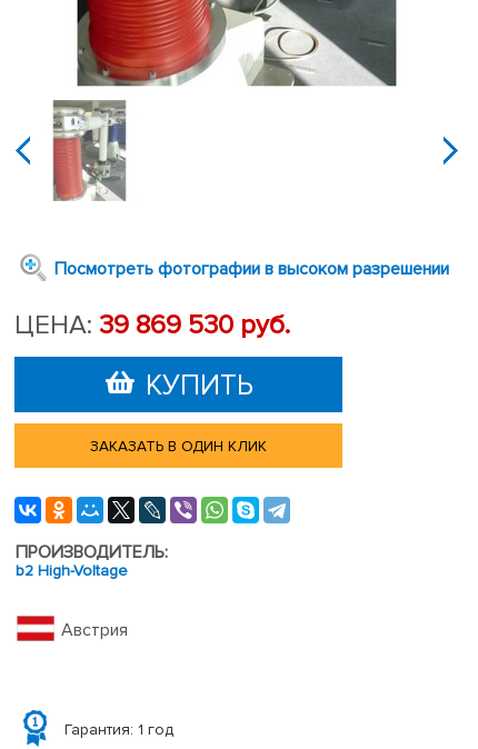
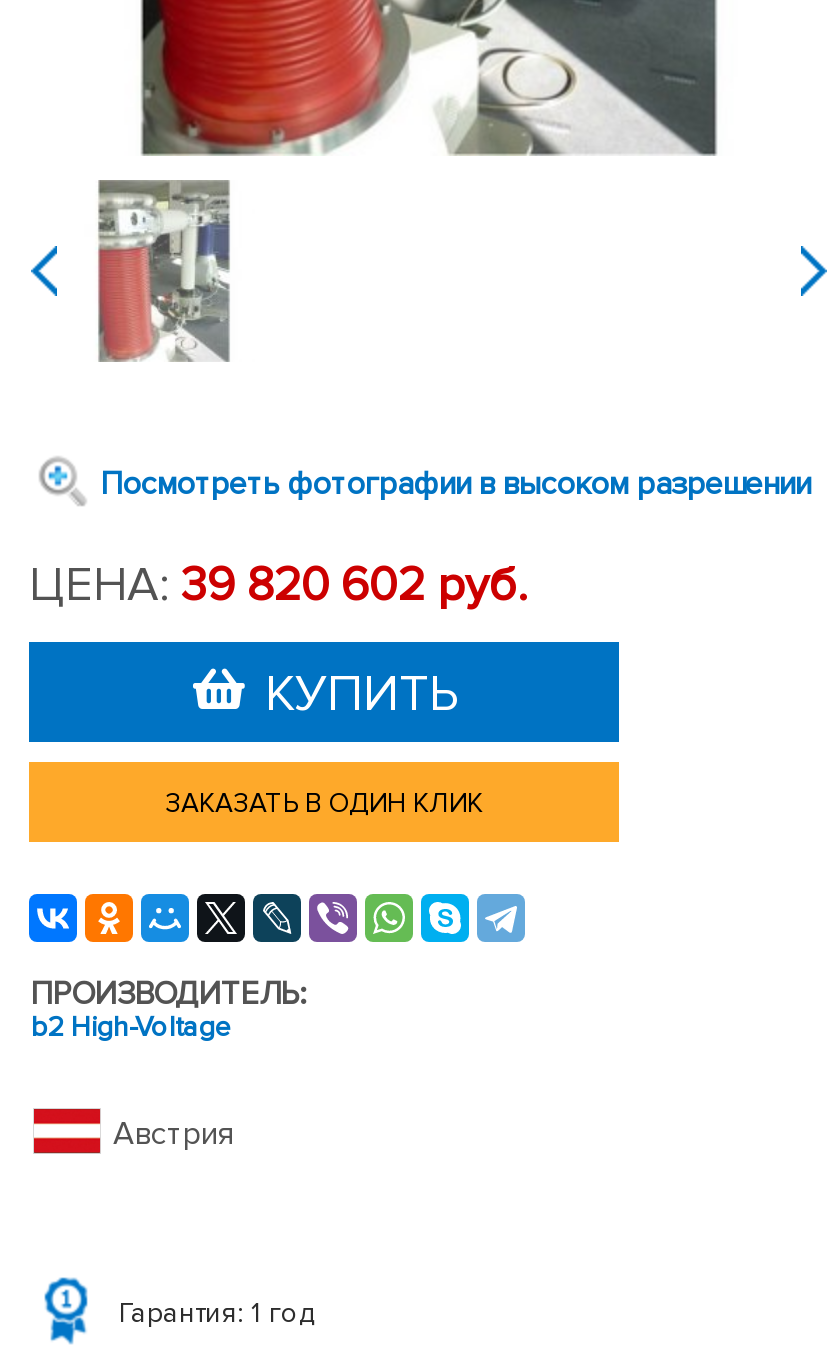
[14,309,290,341] ЦЕНА: 39 869 530 руб. -> [29,556,527,614] ЦЕНА: 39 820 602 руб.

